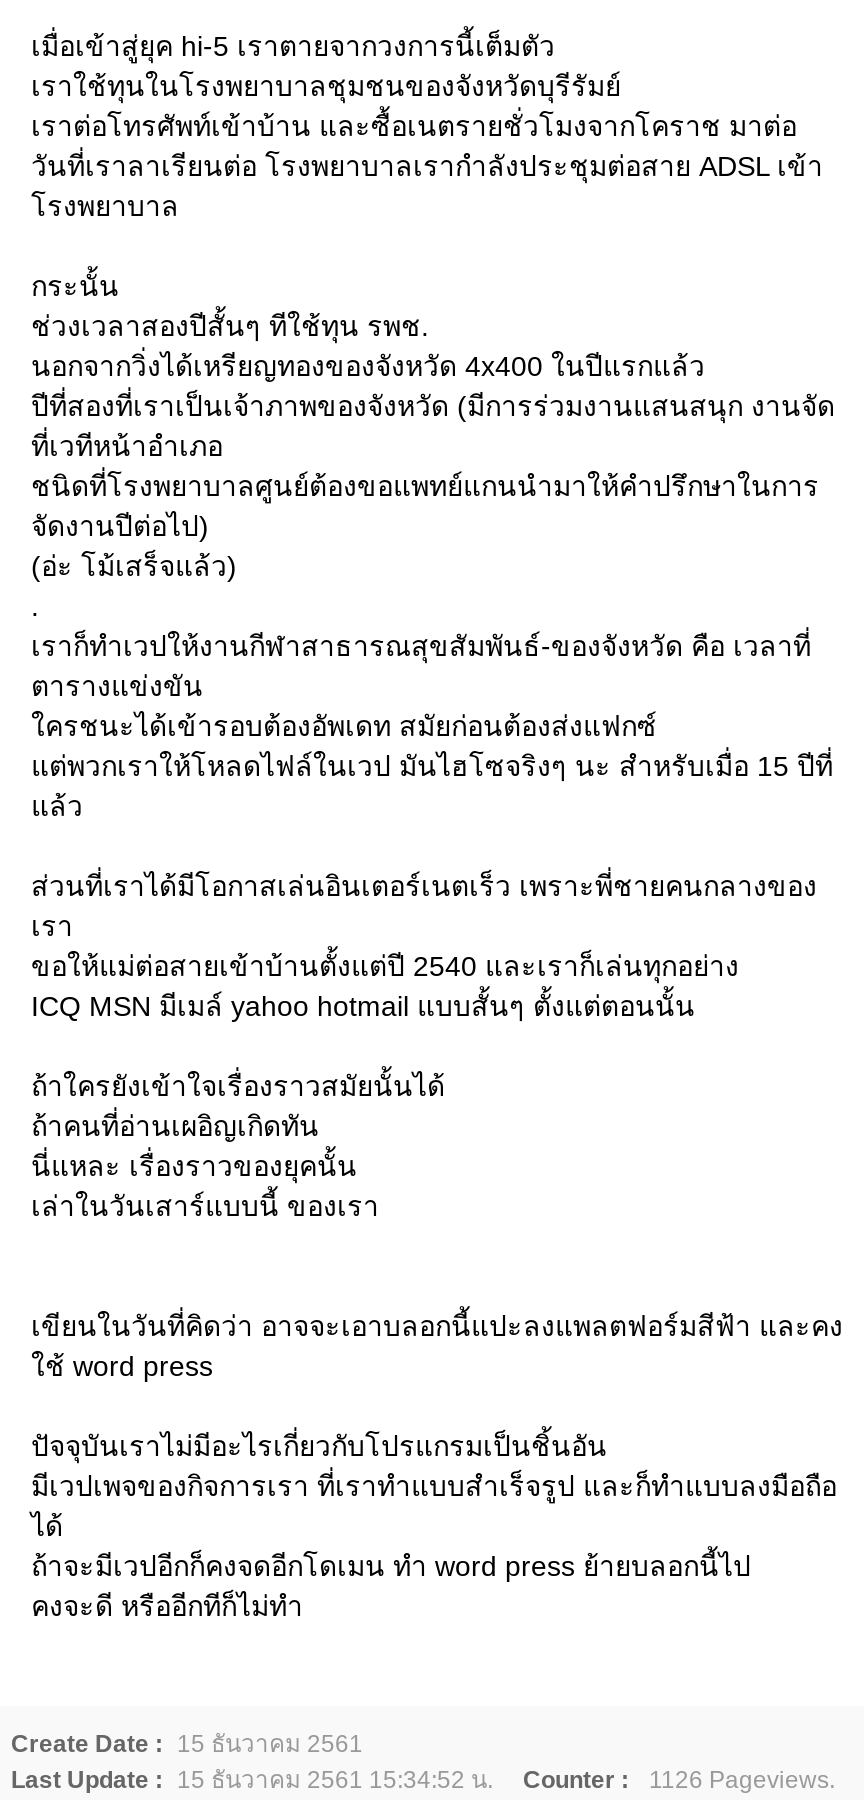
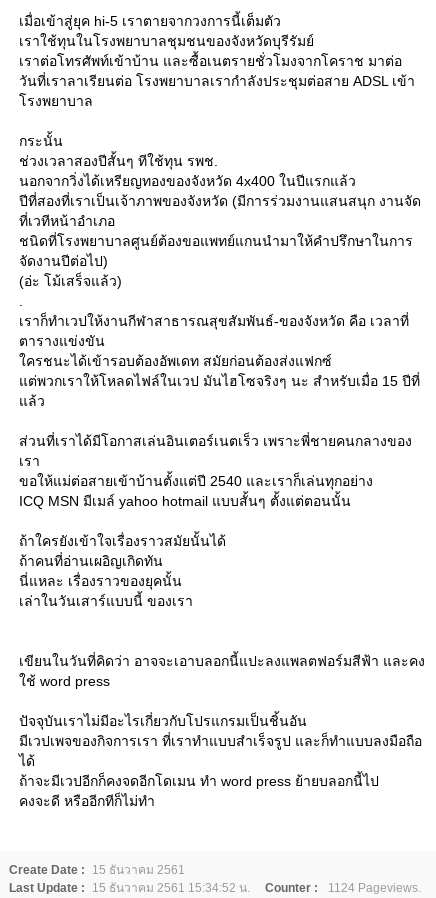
[523,1766,835,1794] Counter : 1126 Pageviews. -> [265,881,421,895] Counter : 1124 Pageviews.

